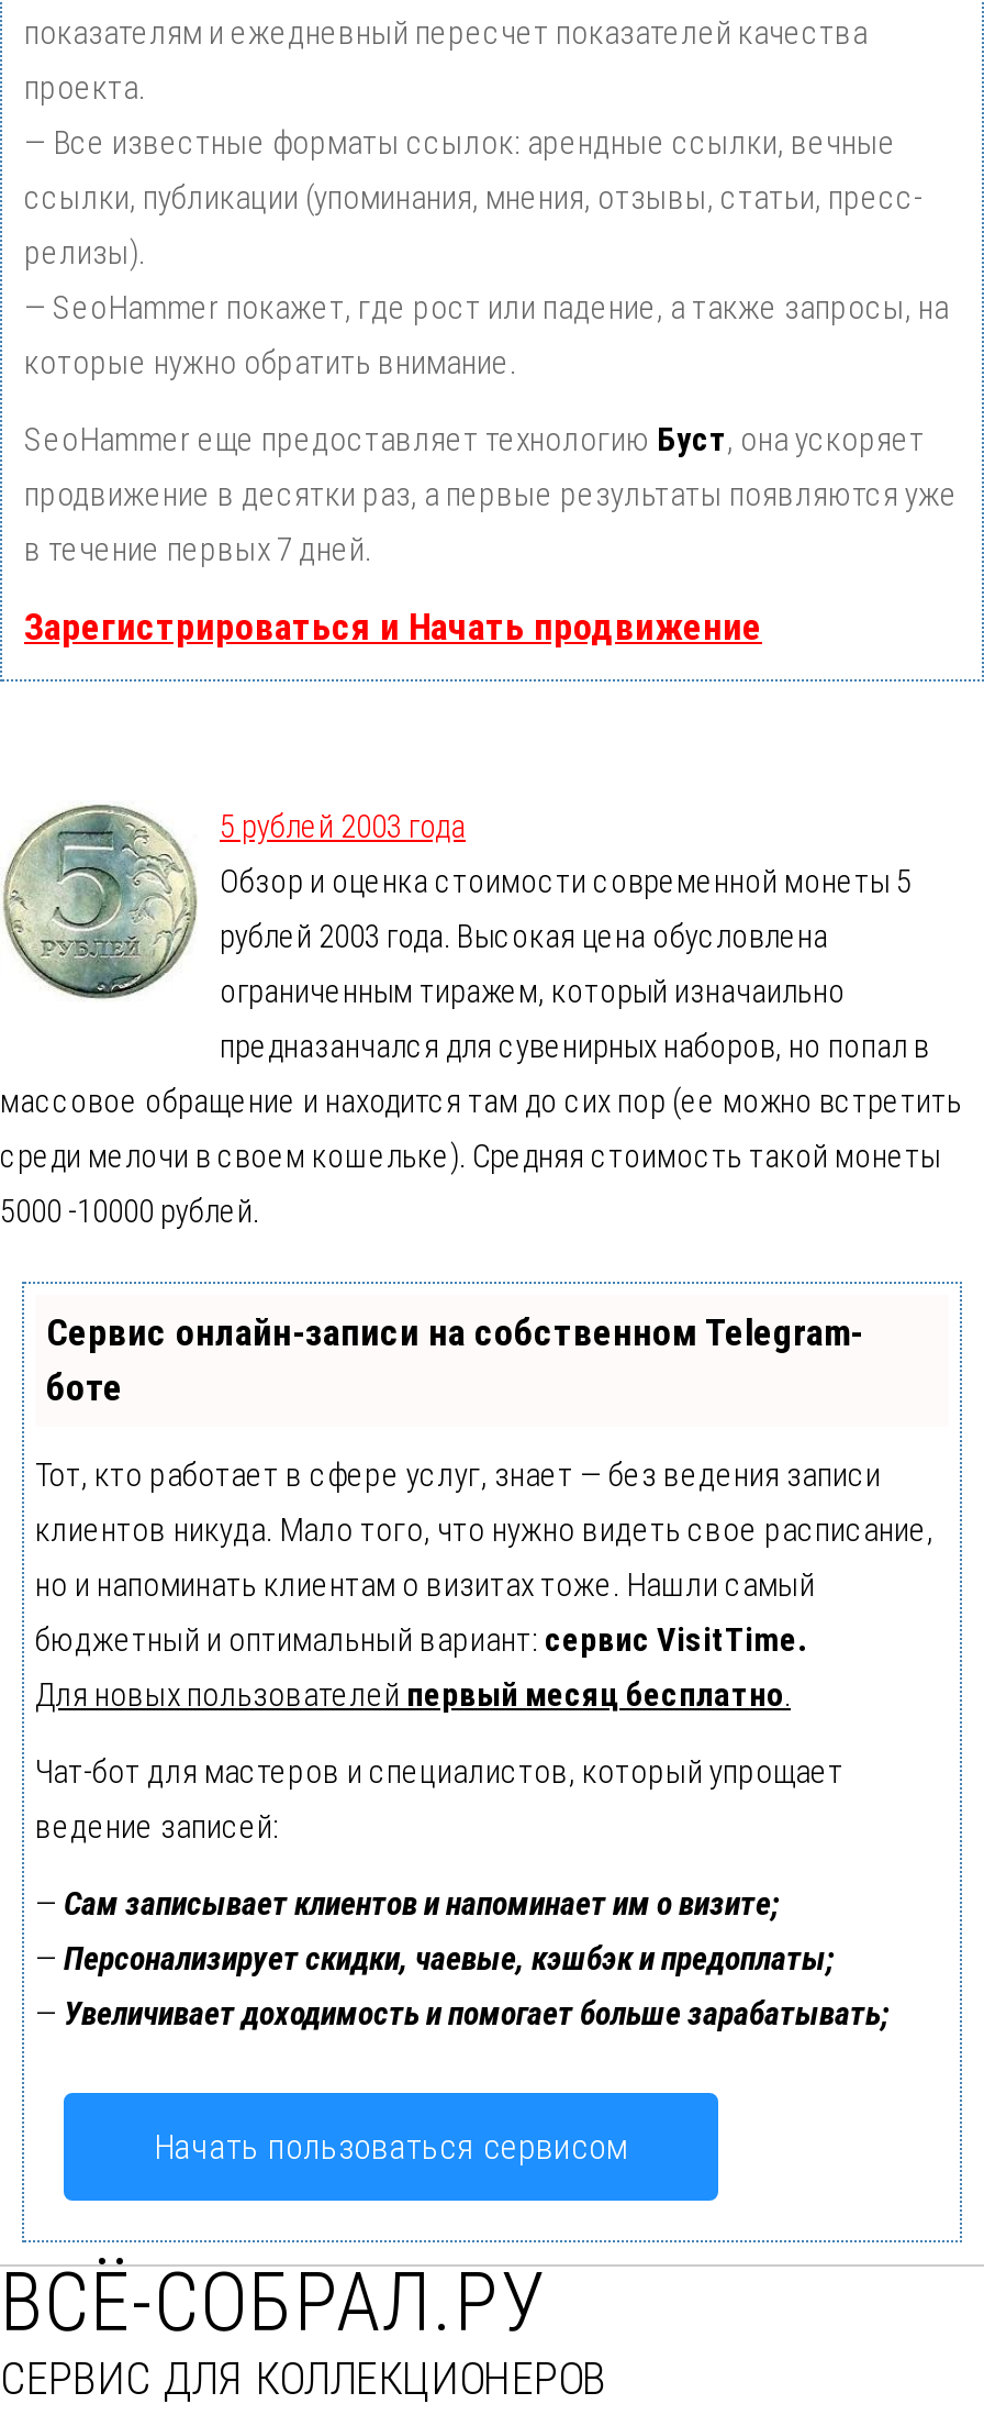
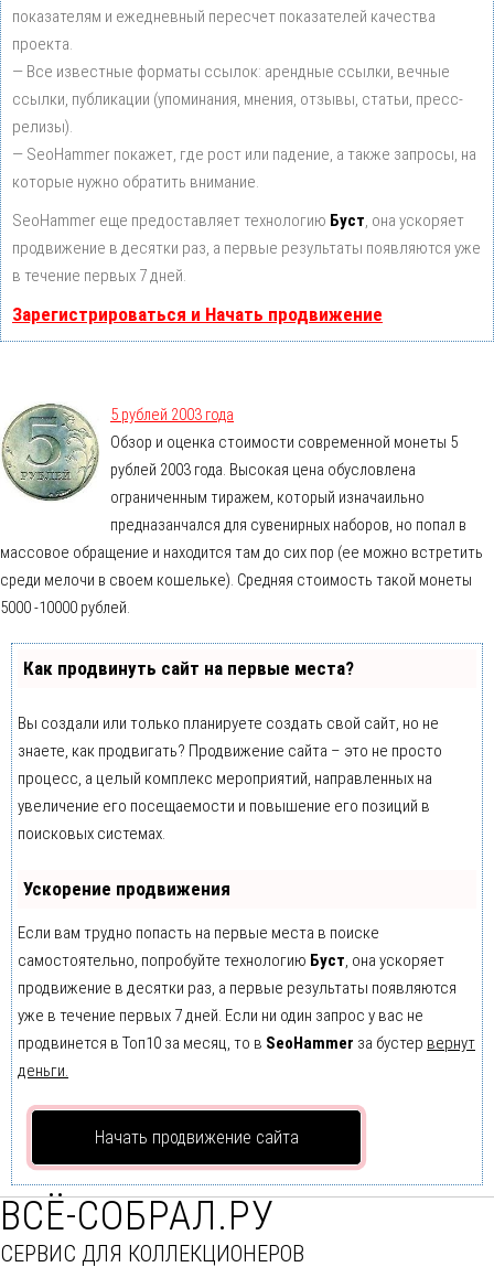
[46,1311,863,1410] Сервис онлайн-записи на собственном Telegram- | боте -> [23,657,354,679] Как продвинуть сайт на первые места?
[35,1456,933,1715] Тот, кто работает в сфере услуг, знает — без ведения записи | клиентов никуда. Мало того, что нужно видеть свое расписание, | но и напоминать клиентам о визитах тоже. Нашли самый | бюджетный и оптимальный вариант: сервис VisitTime. | Для новых пользователей первый месяц бесплатно. -> [18,714,442,844] Вы создали или только планируете создать свой сайт, но не | знаете, как продвигать? Продвижение сайта – это не просто | процесс, а целый комплекс мероприятий, направленных на | увеличение его посещаемости и повышение его позиций в | поисковых системах.
[35,1753,843,1847] Чат-бот для мастеров и специалистов, который упрощает | ведение записей: -> [23,878,230,900] Ускорение продвижения
[35,1885,890,2034] — Сам записывает клиентов и напоминает им о визите; | — Персонализирует скидки, чаевые, кэшбэк и предоплаты; | — Увеличивает доходимость и помогает больше зарабатывать; -> [18,923,475,1081] Если вам трудно попасть на первые места в поиске | самостоятельно, попробуйте технологию Буст, она ускоряет | продвижение в десятки раз, а первые результаты появляются | уже в течение первых 7 дней. Если ни один запрос у вас не | продвинется в Топ10 за месяц, то в SeoHammer за бустер вернут | деньги.
[154,2126,628,2168] Начать пользоваться сервисом -> [94,1127,298,1148] Начать продвижение сайта

